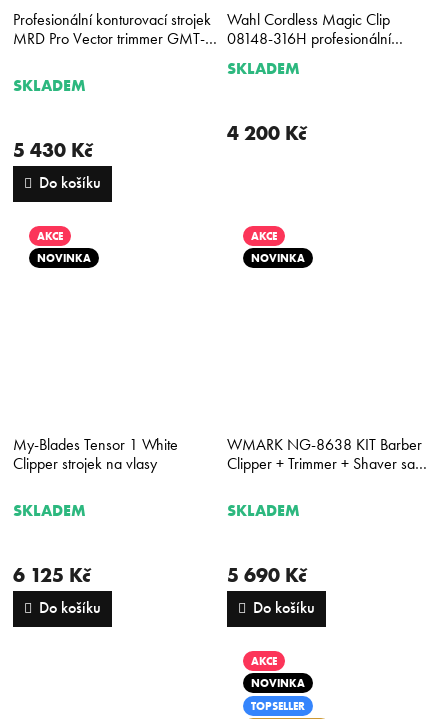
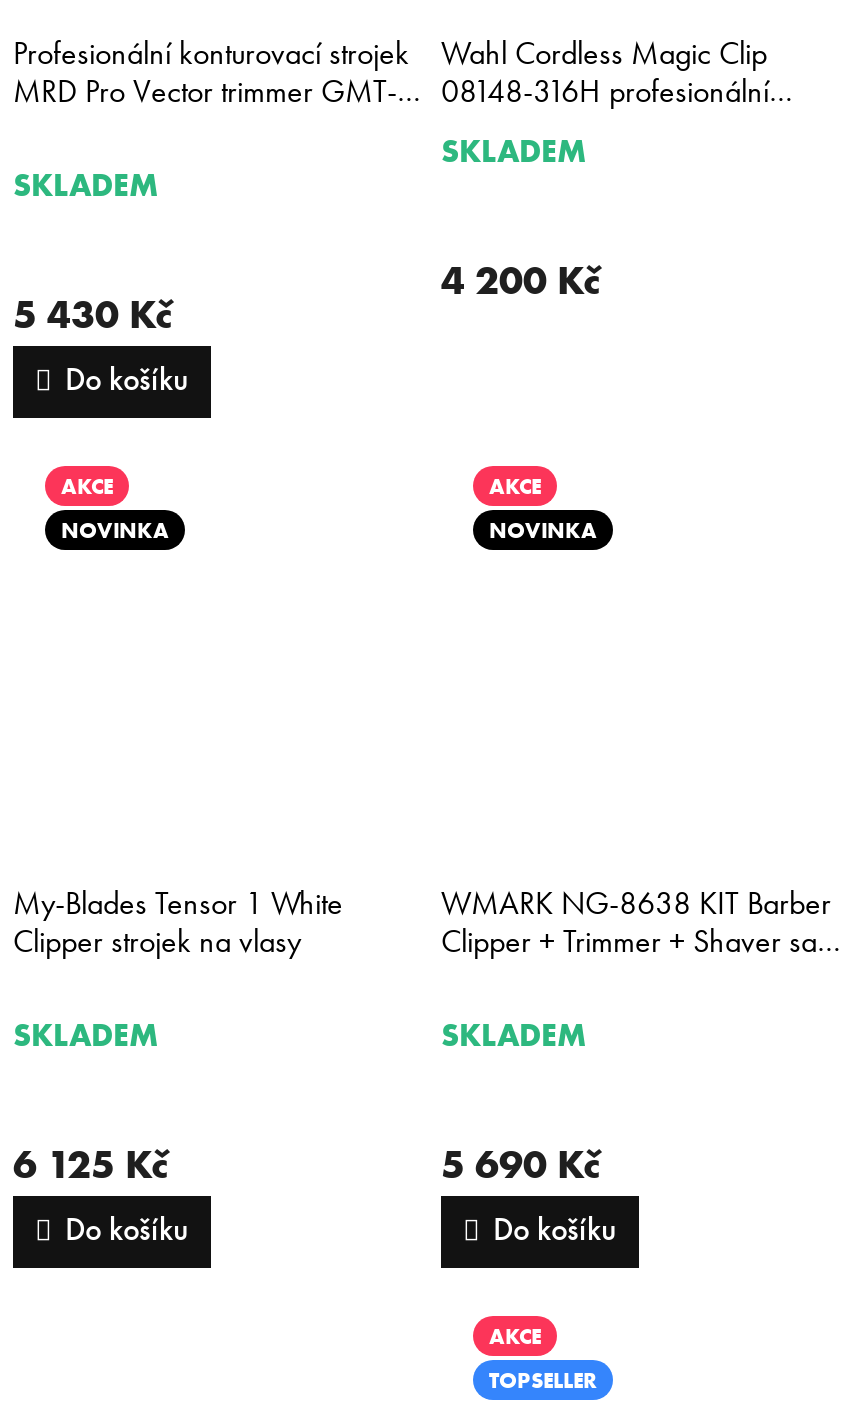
[251,676,305,690] NOVINKA -> none

